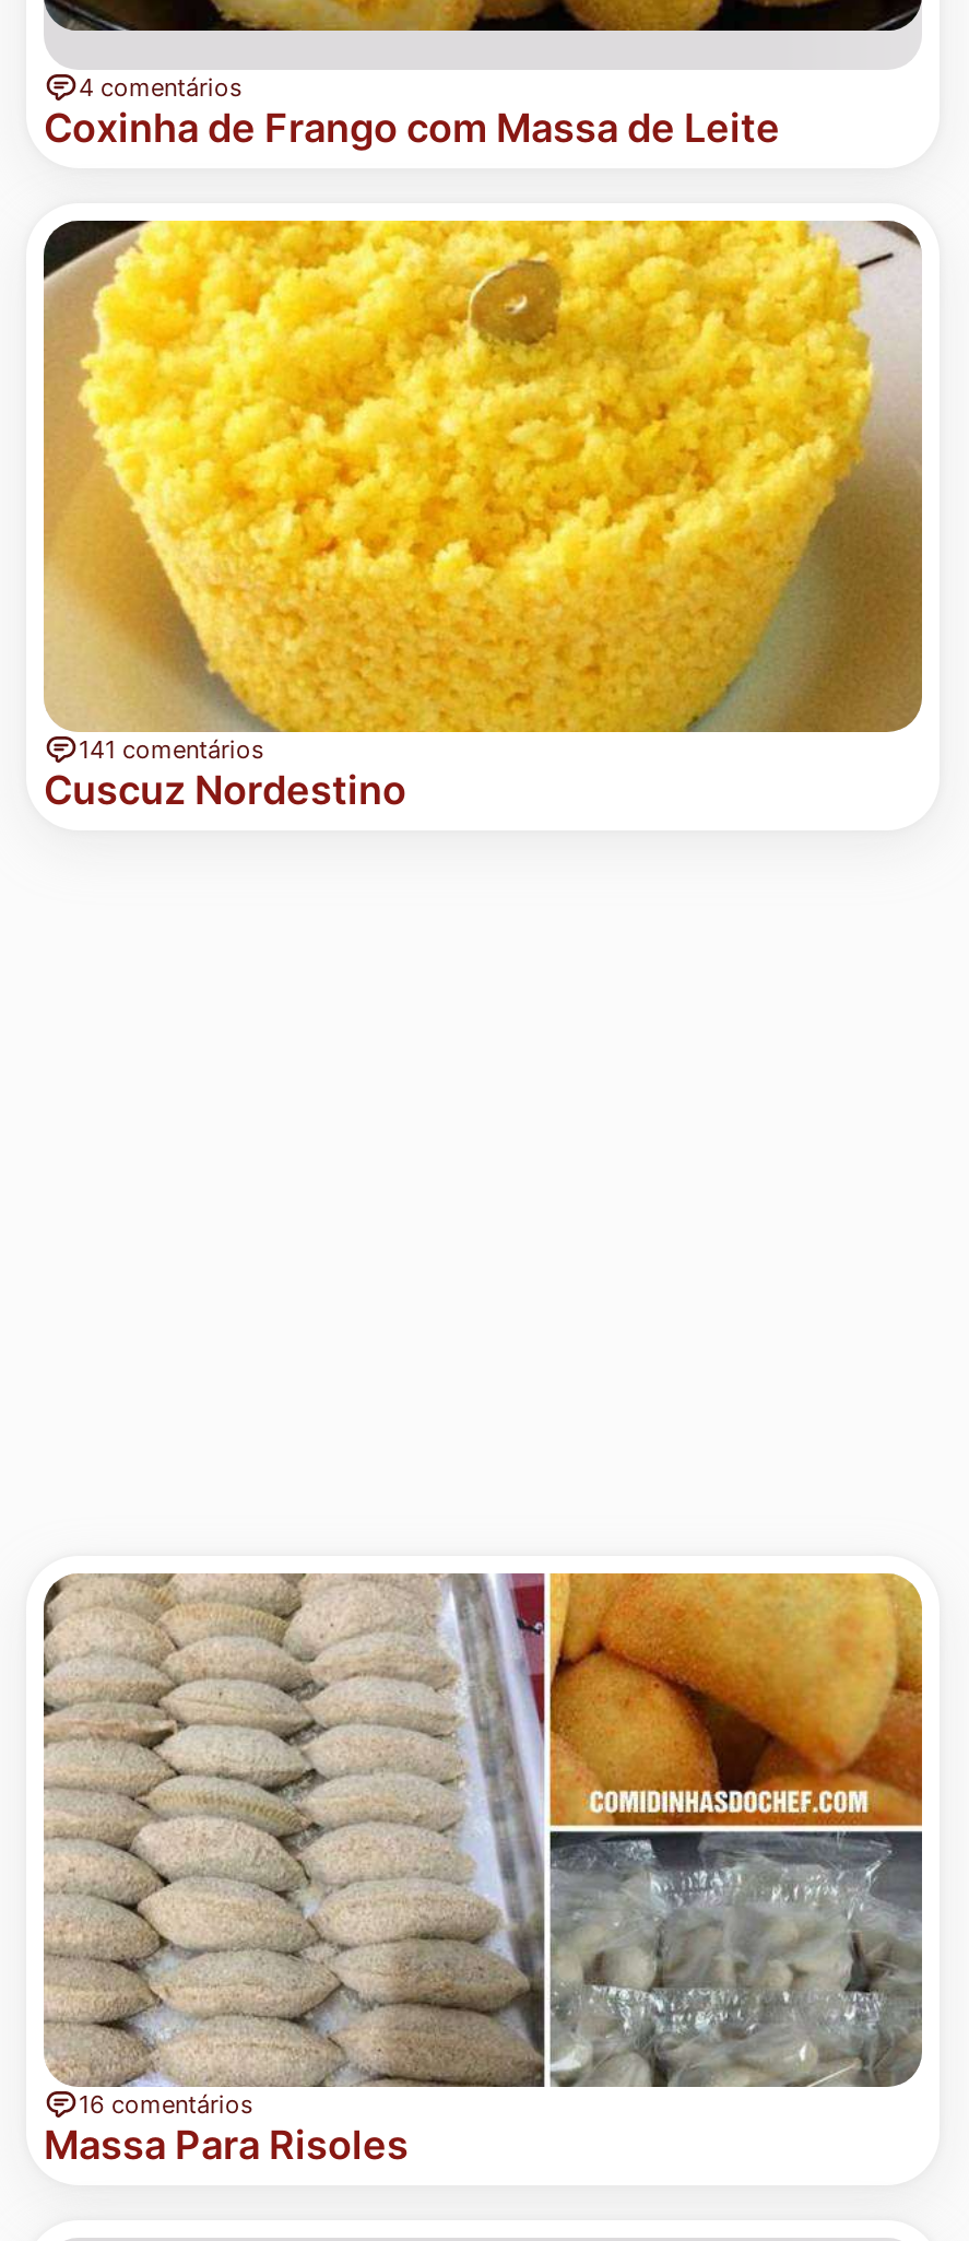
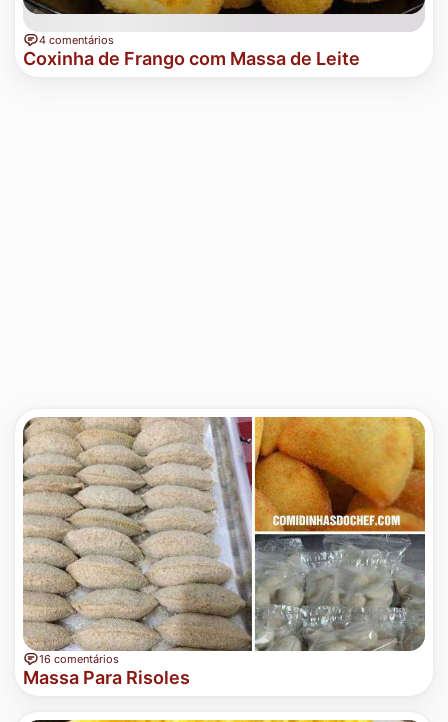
[42,219,924,814] [image] | 141 comentários | Cuscuz Nordestino -> none

